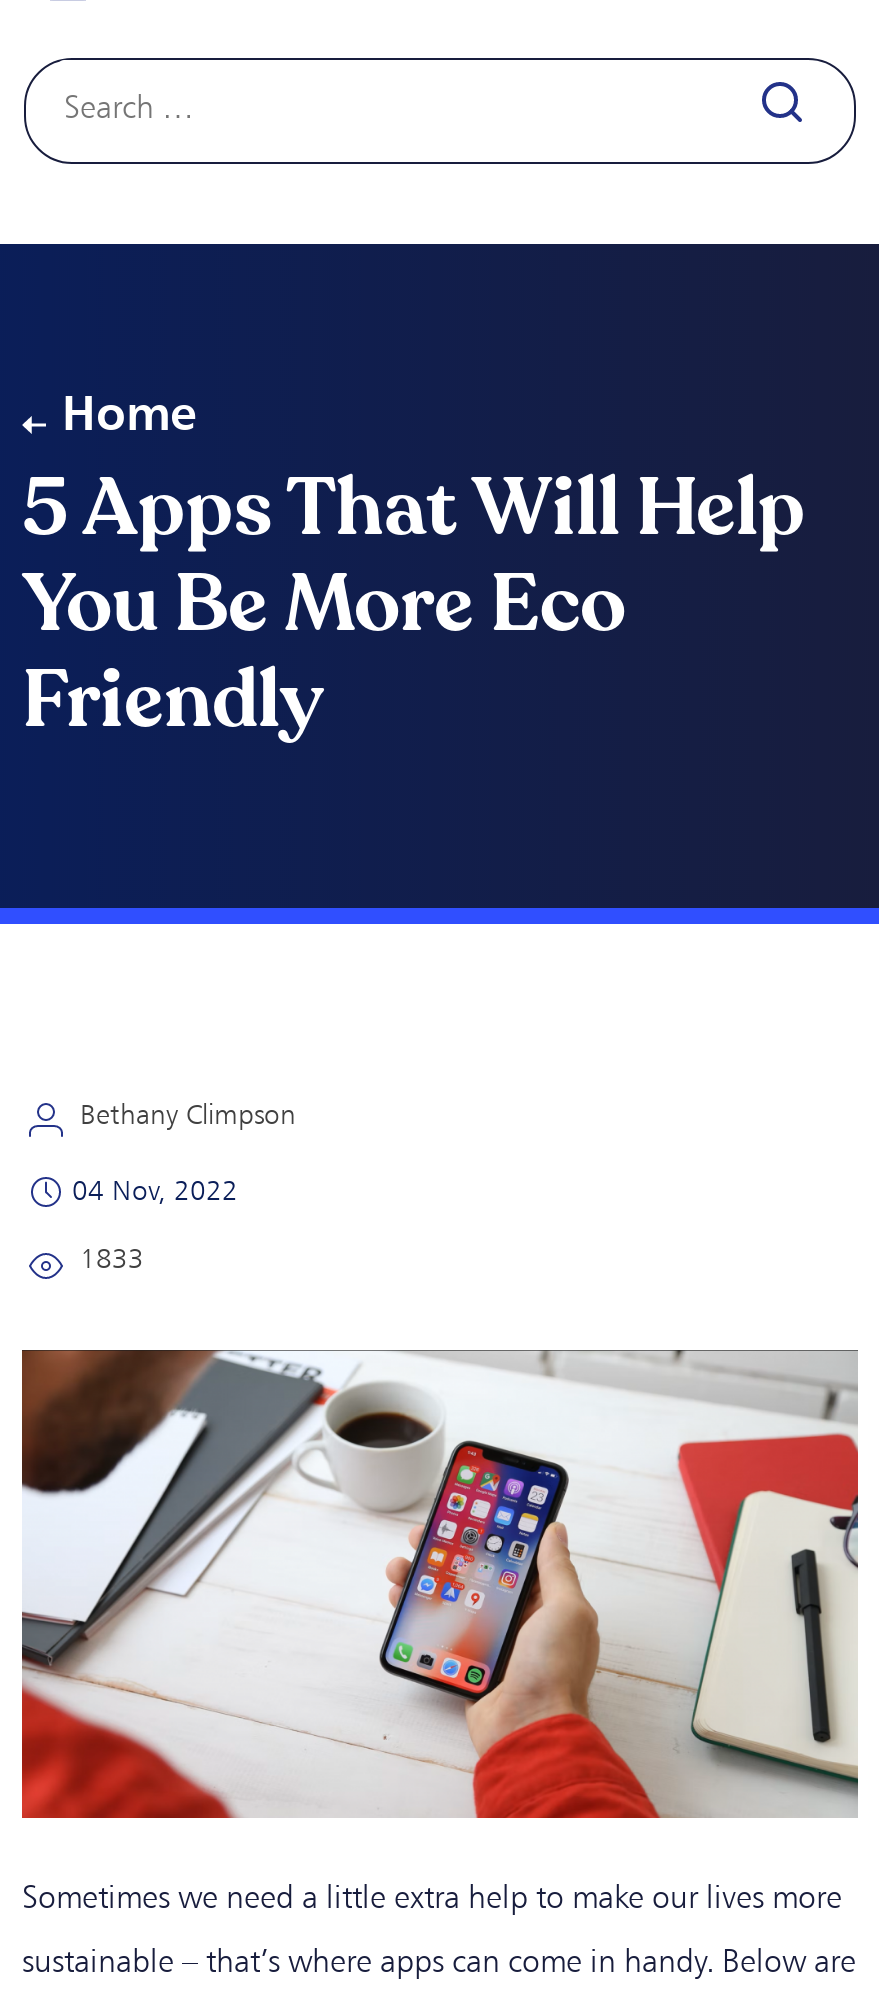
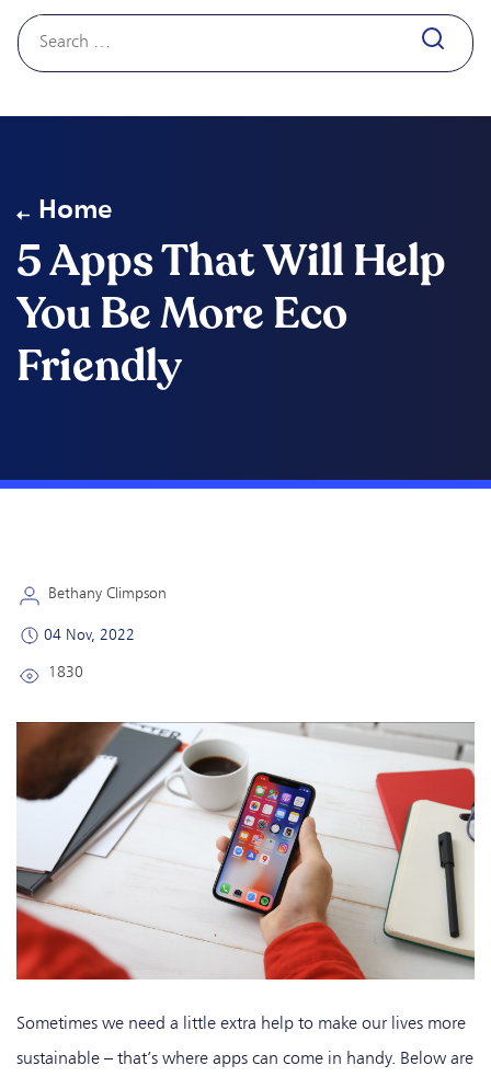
[80,1243,144,1277] 1833 -> [48,663,83,682] 1830

